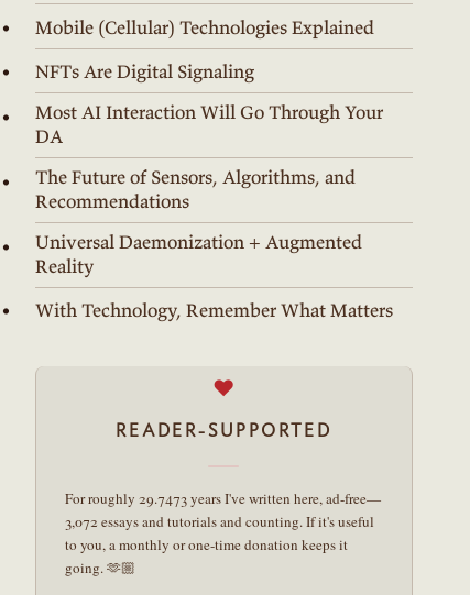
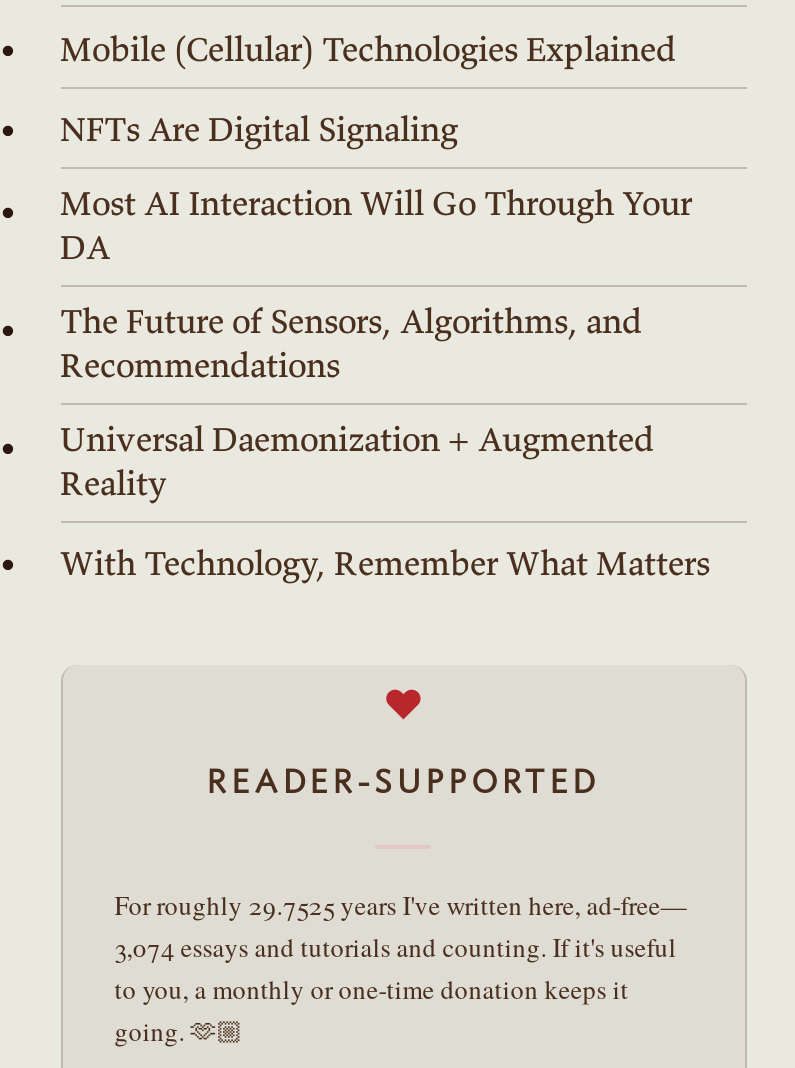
[65,488,381,508] For roughly 29.7473 years I've written here, ad-free— -> [115,887,687,923] For roughly 29.7525 years I've written here, ad-free—
[65,511,374,531] 3,072 essays and tutorials and counting. If it's useful -> [115,929,677,965] 3,074 essays and tutorials and counting. If it's useful

